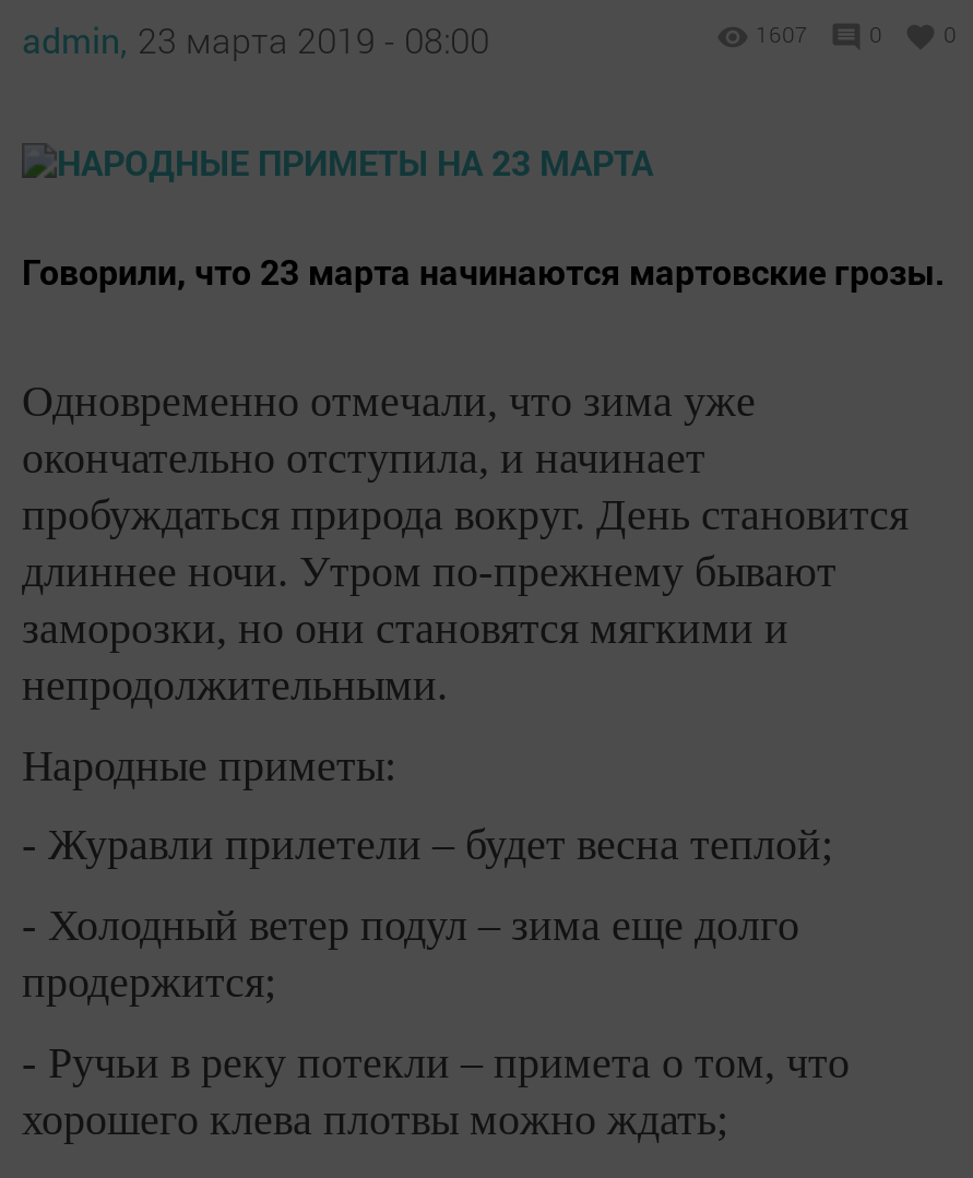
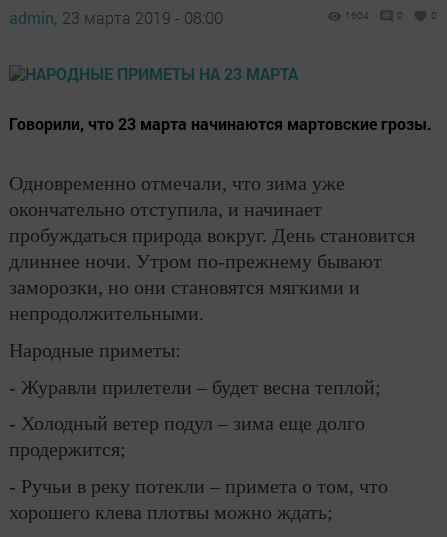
[756,20,808,49] 1607 -> [345,9,369,22] 1604

